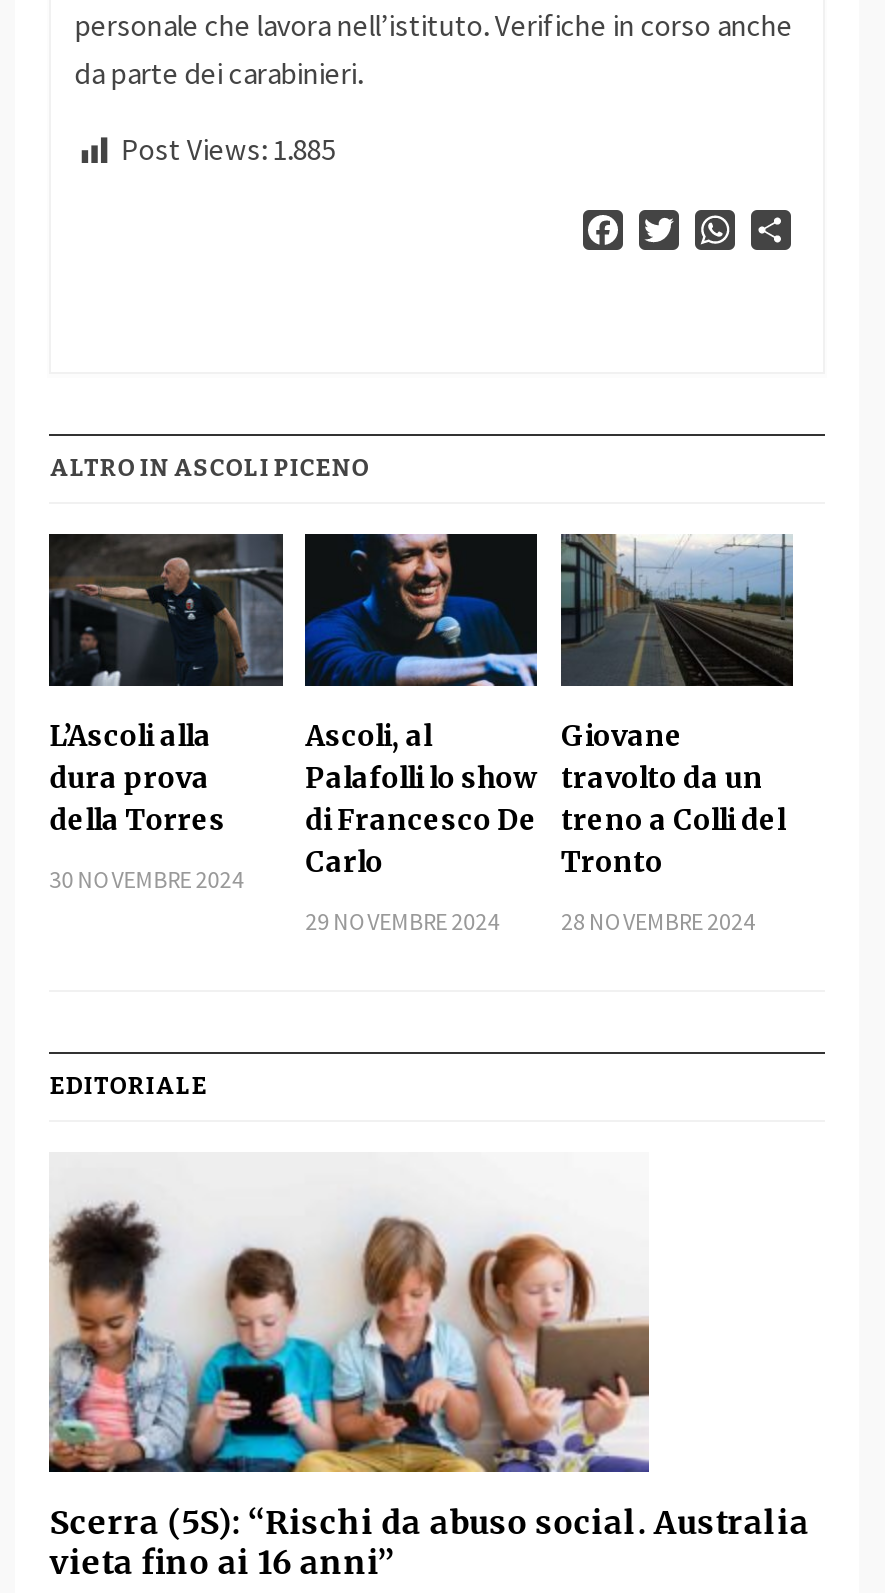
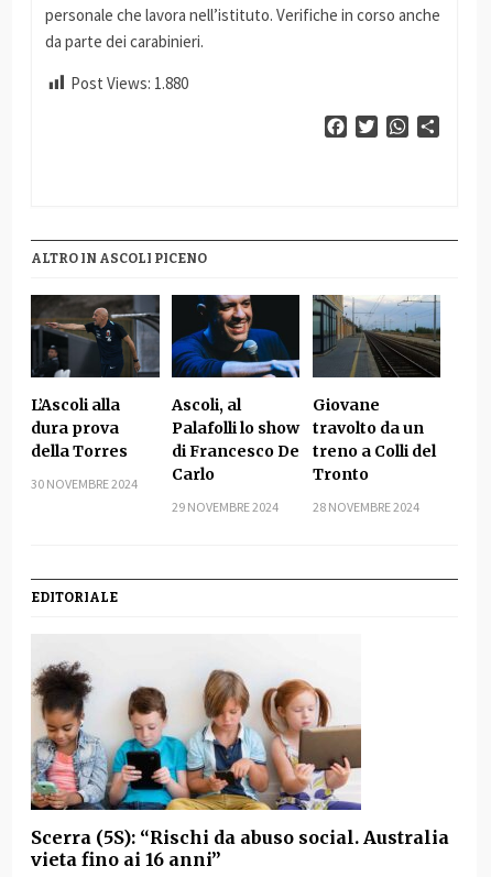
[121,131,335,169] Post Views: 1.885 -> [70,72,188,93] Post Views: 1.880

